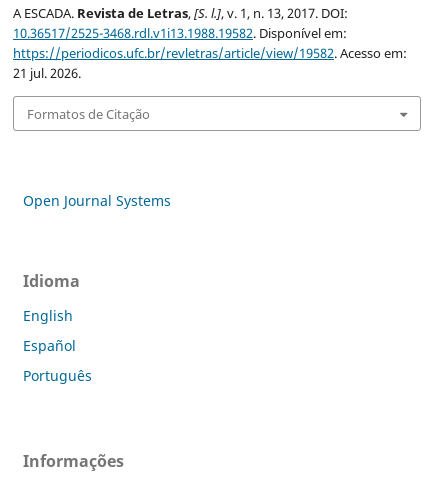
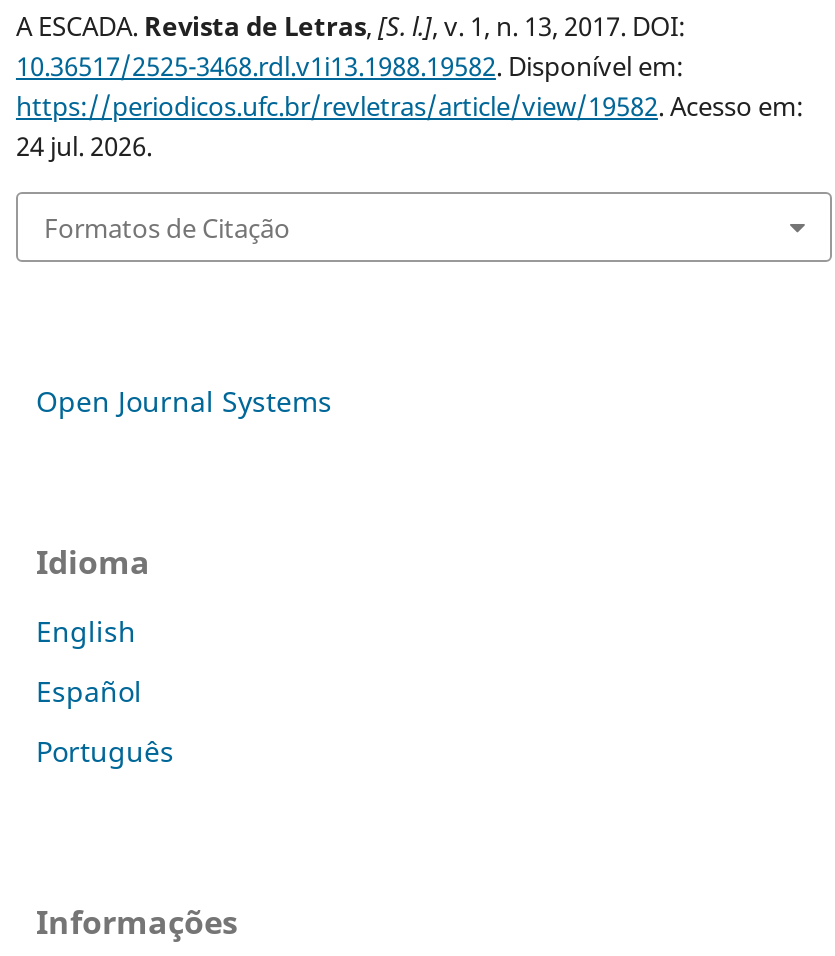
[13,64,81,82] 21 jul. 2026. -> [16,129,152,165] 24 jul. 2026.

